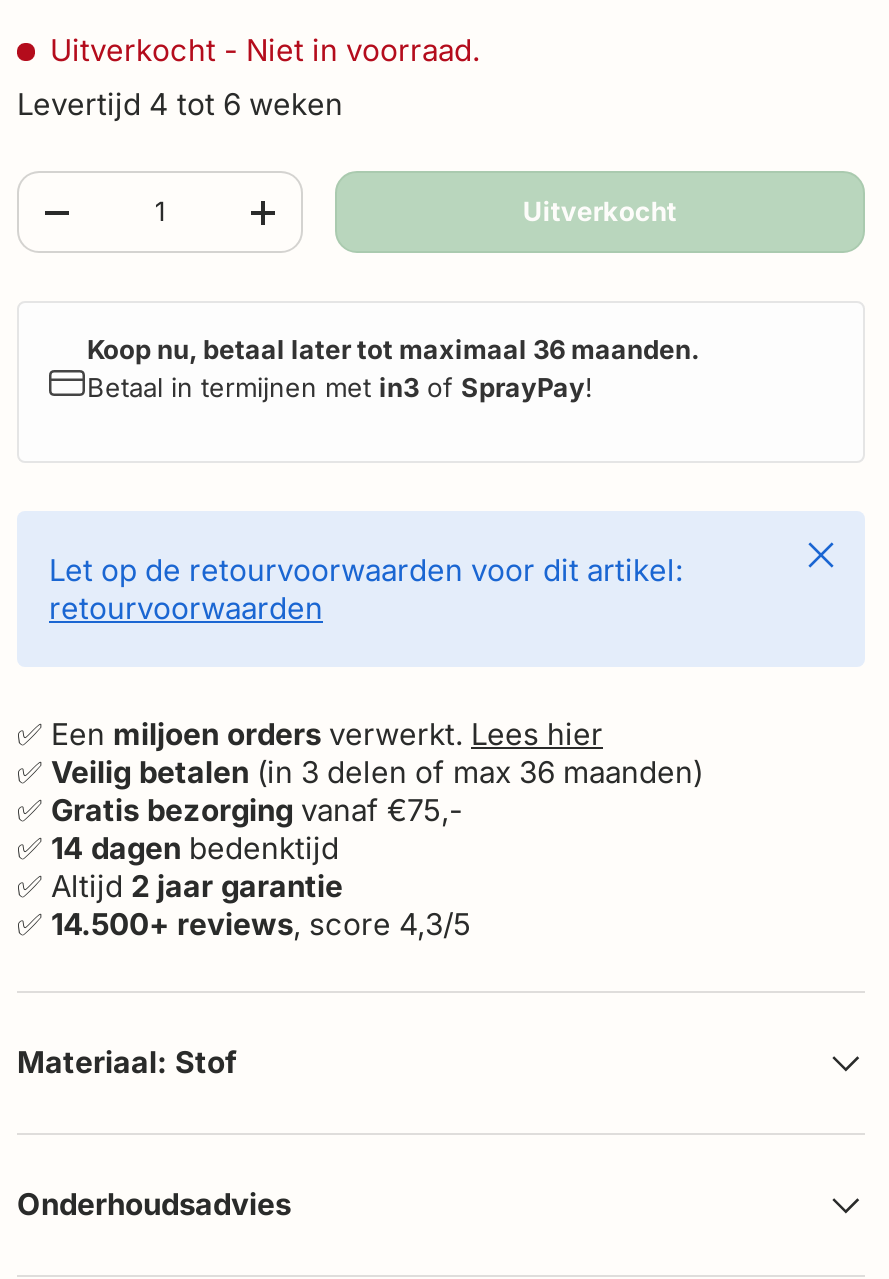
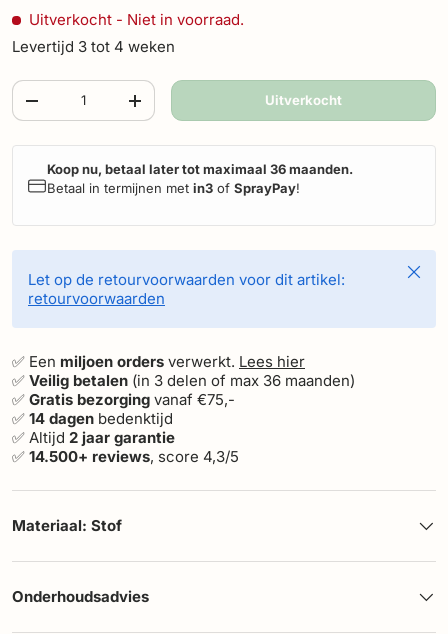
[17,85,343,123] Levertijd 4 tot 6 weken -> [12,37,175,56] Levertijd 3 tot 4 weken

